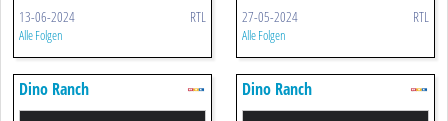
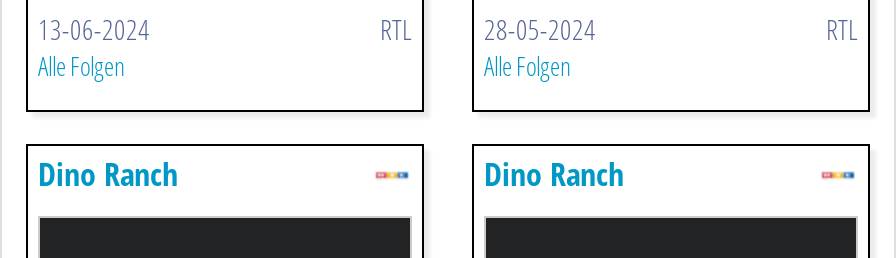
[190,7,298,26] RTL 27-05-2024 -> [380,11,596,49] RTL 28-05-2024

